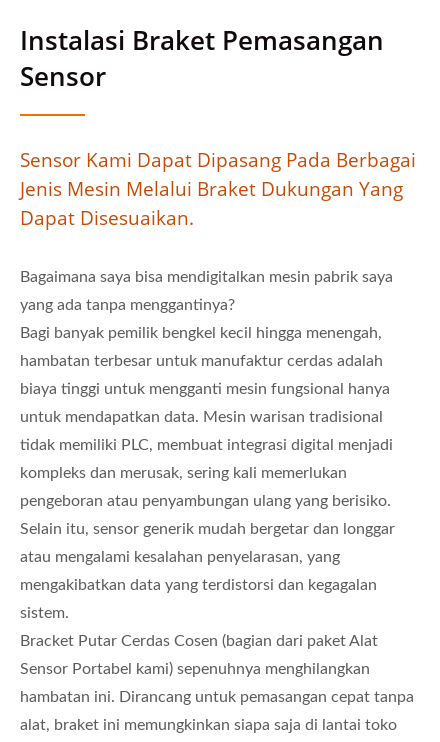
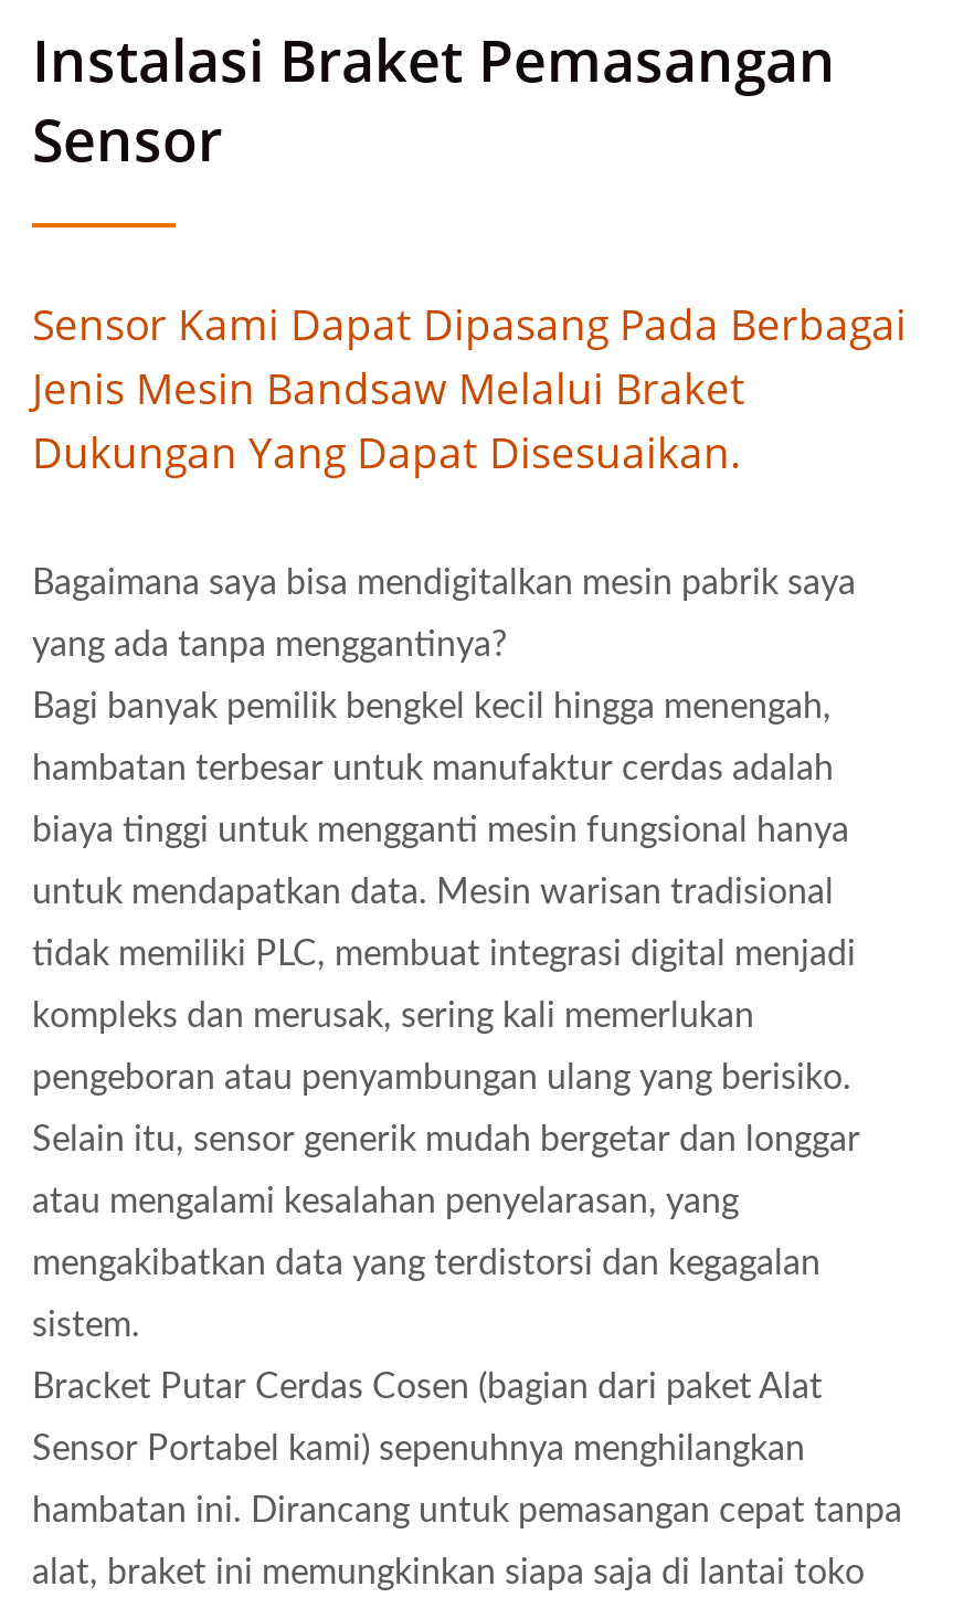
[20,176,403,231] Jenis Mesin Melalui Braket Dukungan Yang | Dapat Disesuaikan. -> [32,360,745,482] Jenis Mesin Bandsaw Melalui Braket | Dukungan Yang Dapat Disesuaikan.

